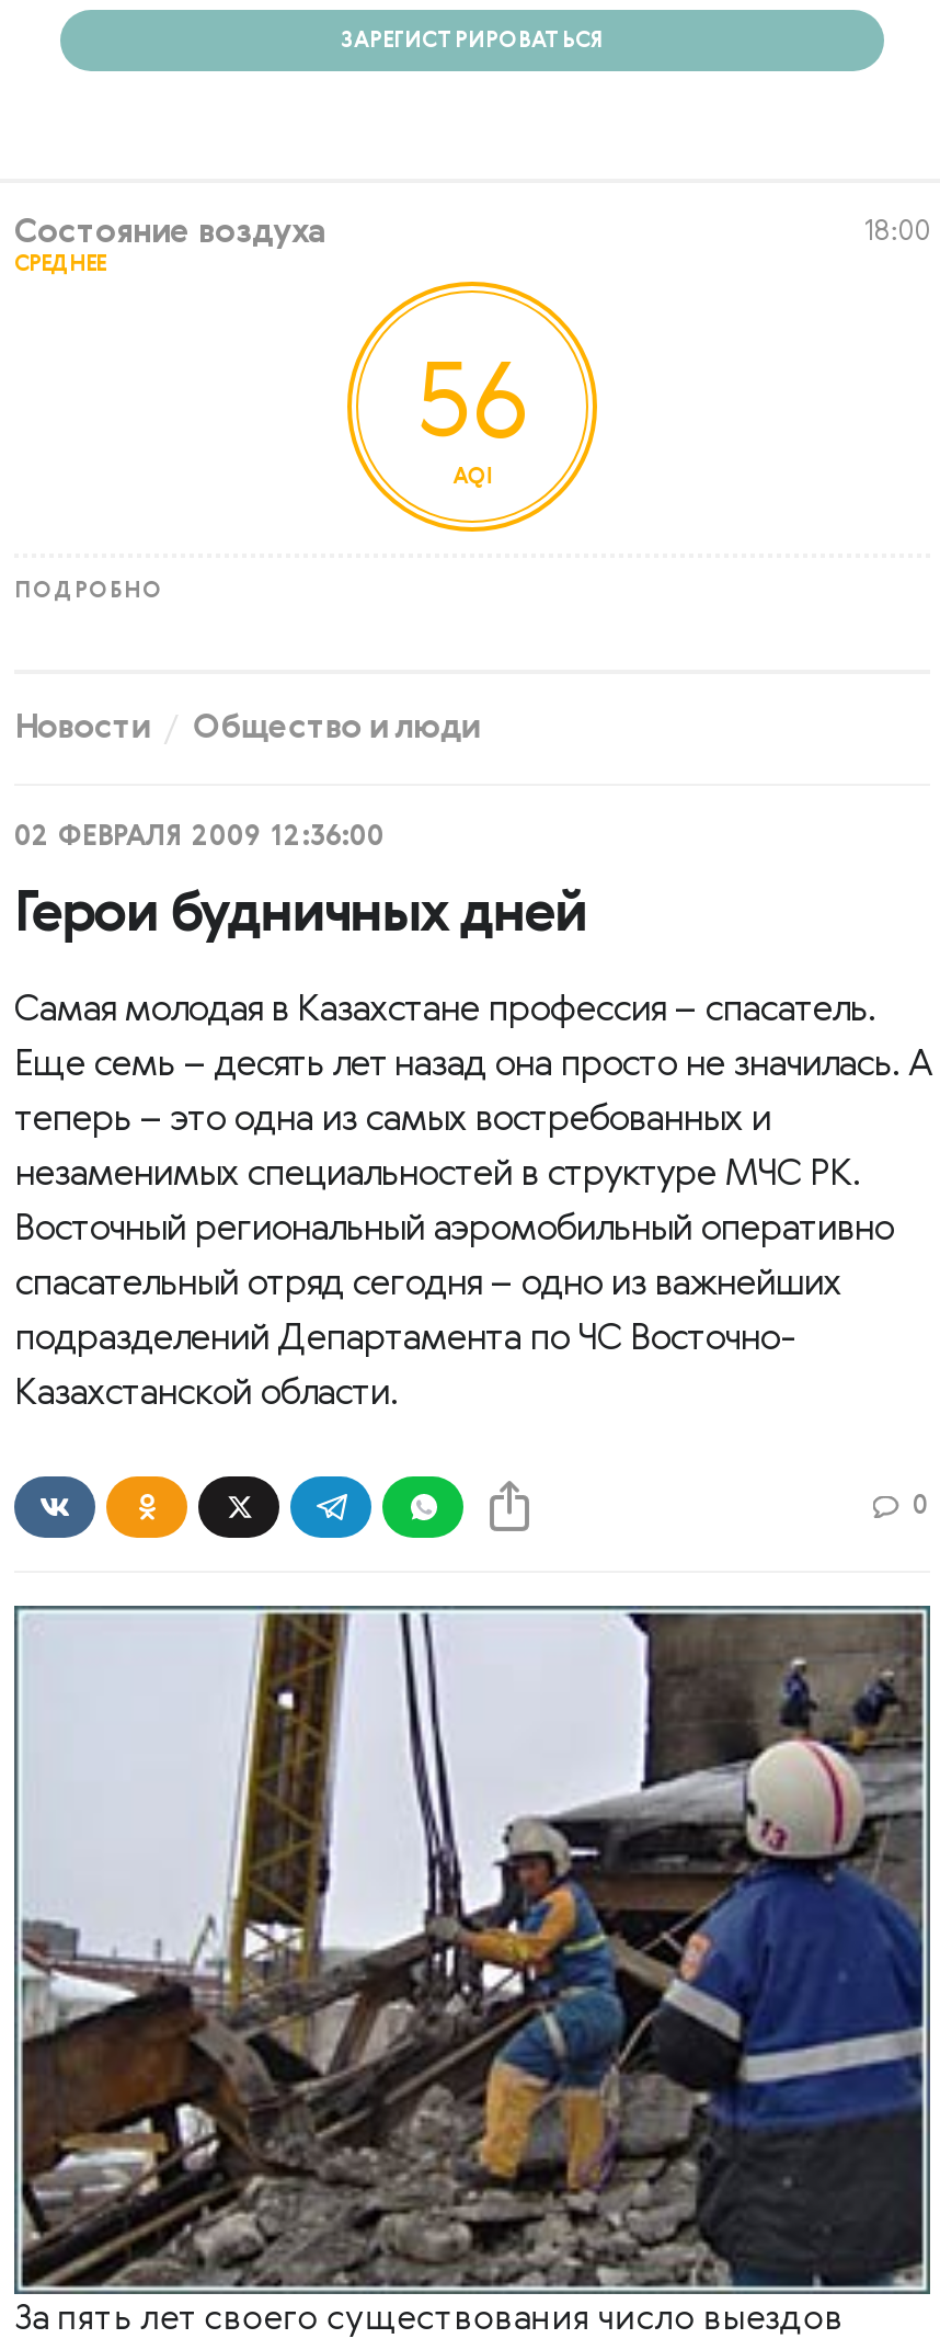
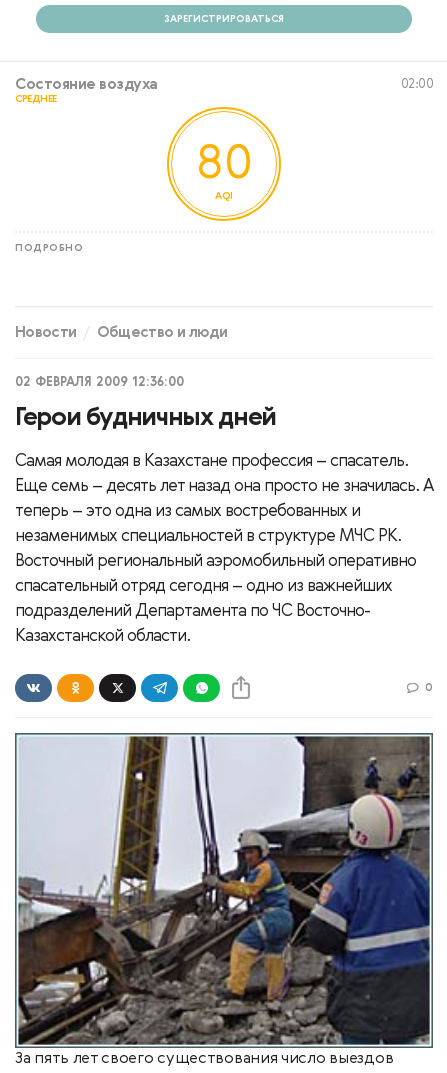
moved [14,216,326,249] -> [15,77,157,92]: Состояние воздуха
[863,218,930,247] 18:00 -> [400,78,433,91] 02:00
moved [14,253,105,275] -> [15,94,56,104]: СРЕДНЕЕ
[415,356,529,461] 56 -> [196,141,252,189] 80
moved [14,466,491,602] -> [15,191,233,253]: AQI | ПОДРОБНО

